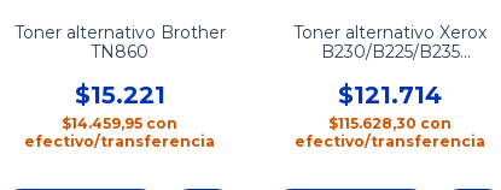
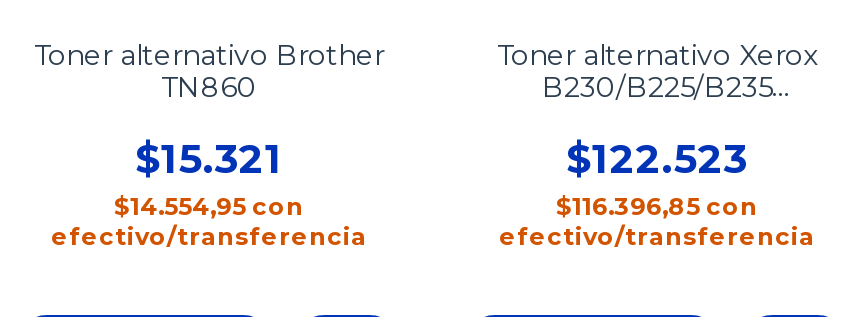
[74,80,165,109] $15.221 -> [135,135,283,183] $15.321
[338,80,442,109] $121.714 -> [566,135,748,183] $122.523
[62,114,177,132] $14.459,95 con -> [114,191,304,221] $14.554,95 con
[328,114,452,132] $115.628,30 con -> [556,191,758,221] $116.396,85 con

